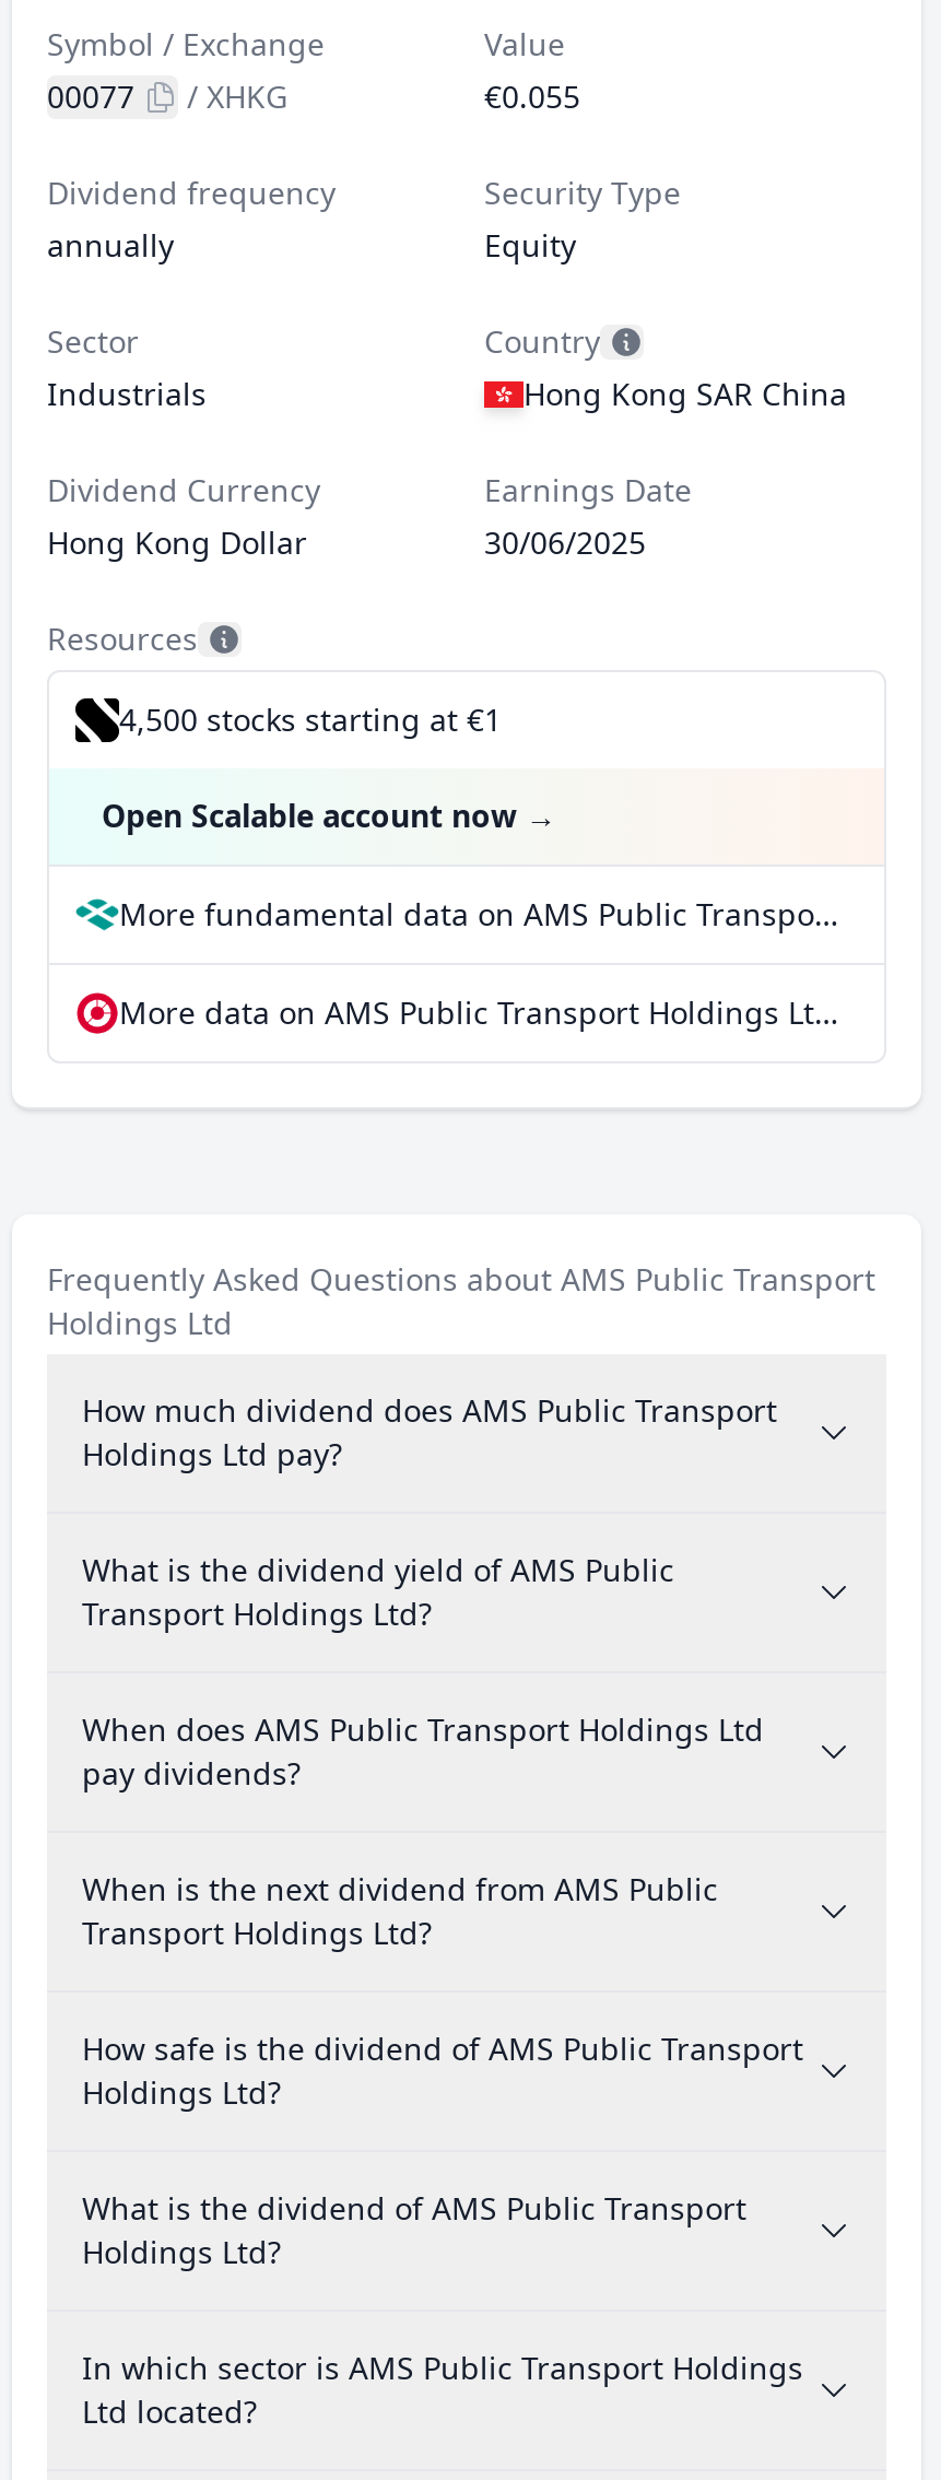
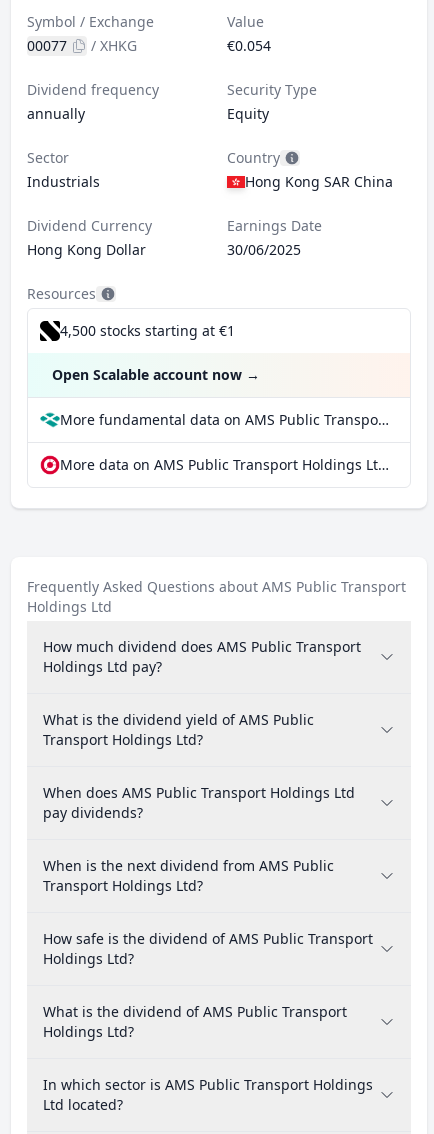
[484,75,580,117] €0.055 -> [227,36,271,55] €0.054

